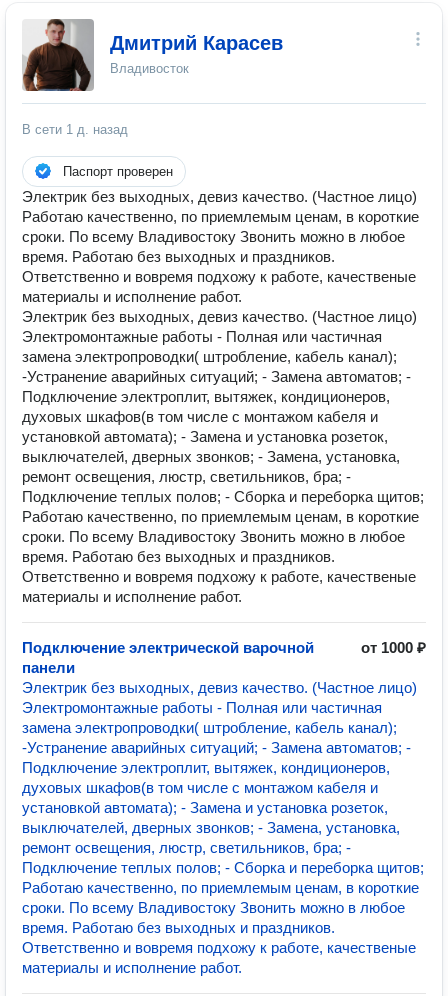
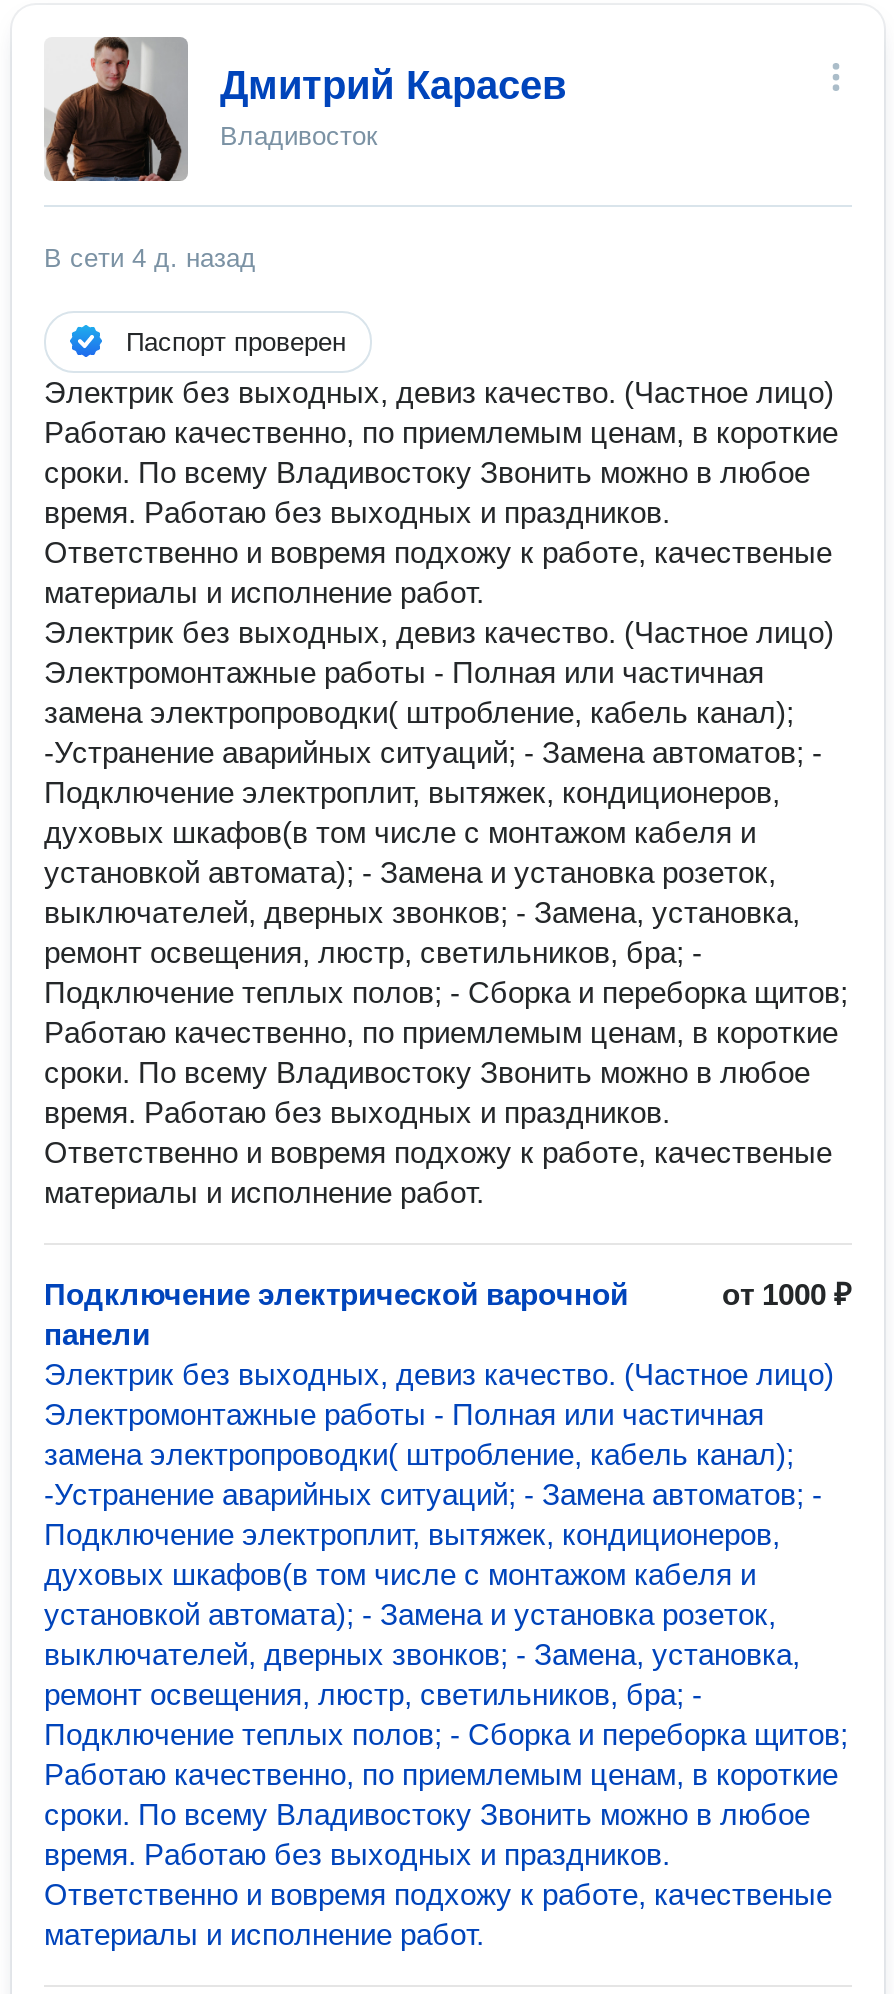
[22,122,128,137] В сети 1 д. назад -> [44,243,256,273] В сети 4 д. назад

